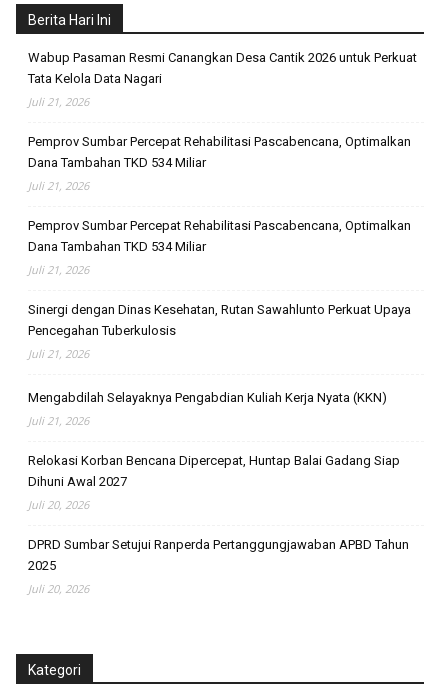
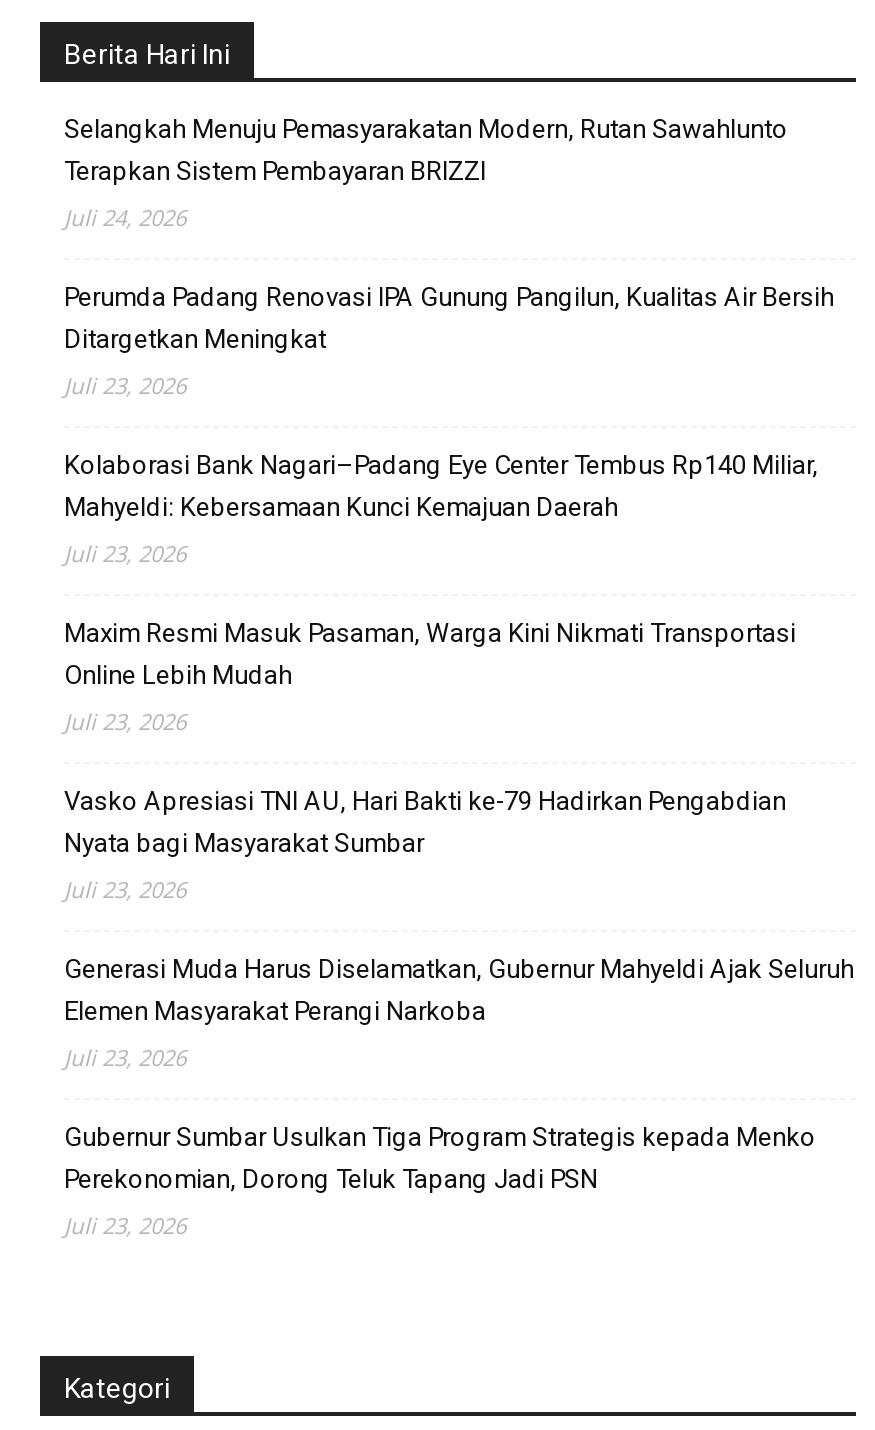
[28,50,417,86] Wabup Pasaman Resmi Canangkan Desa Cantik 2026 untuk Perkuat | Tata Kelola Data Nagari -> [64,114,788,186] Selangkah Menuju Pemasyarakatan Modern, Rutan Sawahlunto | Terapkan Sistem Pembayaran BRIZZI
[28,94,89,109] Juli 21, 2026 -> [64,202,186,232] Juli 24, 2026
[28,134,411,170] Pemprov Sumbar Percepat Rehabilitasi Pascabencana, Optimalkan | Dana Tambahan TKD 534 Miliar -> [64,282,834,354] Perumda Padang Renovasi IPA Gunung Pangilun, Kualitas Air Bersih | Ditargetkan Meningkat
[28,178,89,193] Juli 21, 2026 -> [64,370,186,400] Juli 23, 2026
[28,218,411,254] Pemprov Sumbar Percepat Rehabilitasi Pascabencana, Optimalkan | Dana Tambahan TKD 534 Miliar -> [64,450,818,522] Kolaborasi Bank Nagari–Padang Eye Center Tembus Rp140 Miliar, | Mahyeldi: Kebersamaan Kunci Kemajuan Daerah
[28,262,89,277] Juli 21, 2026 -> [64,538,186,568] Juli 23, 2026
[28,302,411,338] Sinergi dengan Dinas Kesehatan, Rutan Sawahlunto Perkuat Upaya | Pencegahan Tuberkulosis -> [64,618,796,690] Maxim Resmi Masuk Pasaman, Warga Kini Nikmati Transportasi | Online Lebih Mudah
[28,346,89,361] Juli 21, 2026 -> [64,706,186,736] Juli 23, 2026
[28,390,387,405] Mengabdilah Selayaknya Pengabdian Kuliah Kerja Nyata (KKN) -> [64,786,786,858] Vasko Apresiasi TNI AU, Hari Bakti ke-79 Hadirkan Pengabdian | Nyata bagi Masyarakat Sumbar
[28,413,89,428] Juli 21, 2026 -> [64,874,186,904] Juli 23, 2026
[28,453,400,489] Relokasi Korban Bencana Dipercepat, Huntap Balai Gadang Siap | Dihuni Awal 2027 -> [64,954,854,1026] Generasi Muda Harus Diselamatkan, Gubernur Mahyeldi Ajak Seluruh | Elemen Masyarakat Perangi Narkoba
[28,497,89,512] Juli 20, 2026 -> [64,1042,186,1072] Juli 23, 2026
[28,537,409,573] DPRD Sumbar Setujui Ranperda Pertanggungjawaban APBD Tahun | 2025 -> [64,1122,816,1194] Gubernur Sumbar Usulkan Tiga Program Strategis kepada Menko | Perekonomian, Dorong Teluk Tapang Jadi PSN
[28,581,89,596] Juli 20, 2026 -> [64,1210,186,1240] Juli 23, 2026

